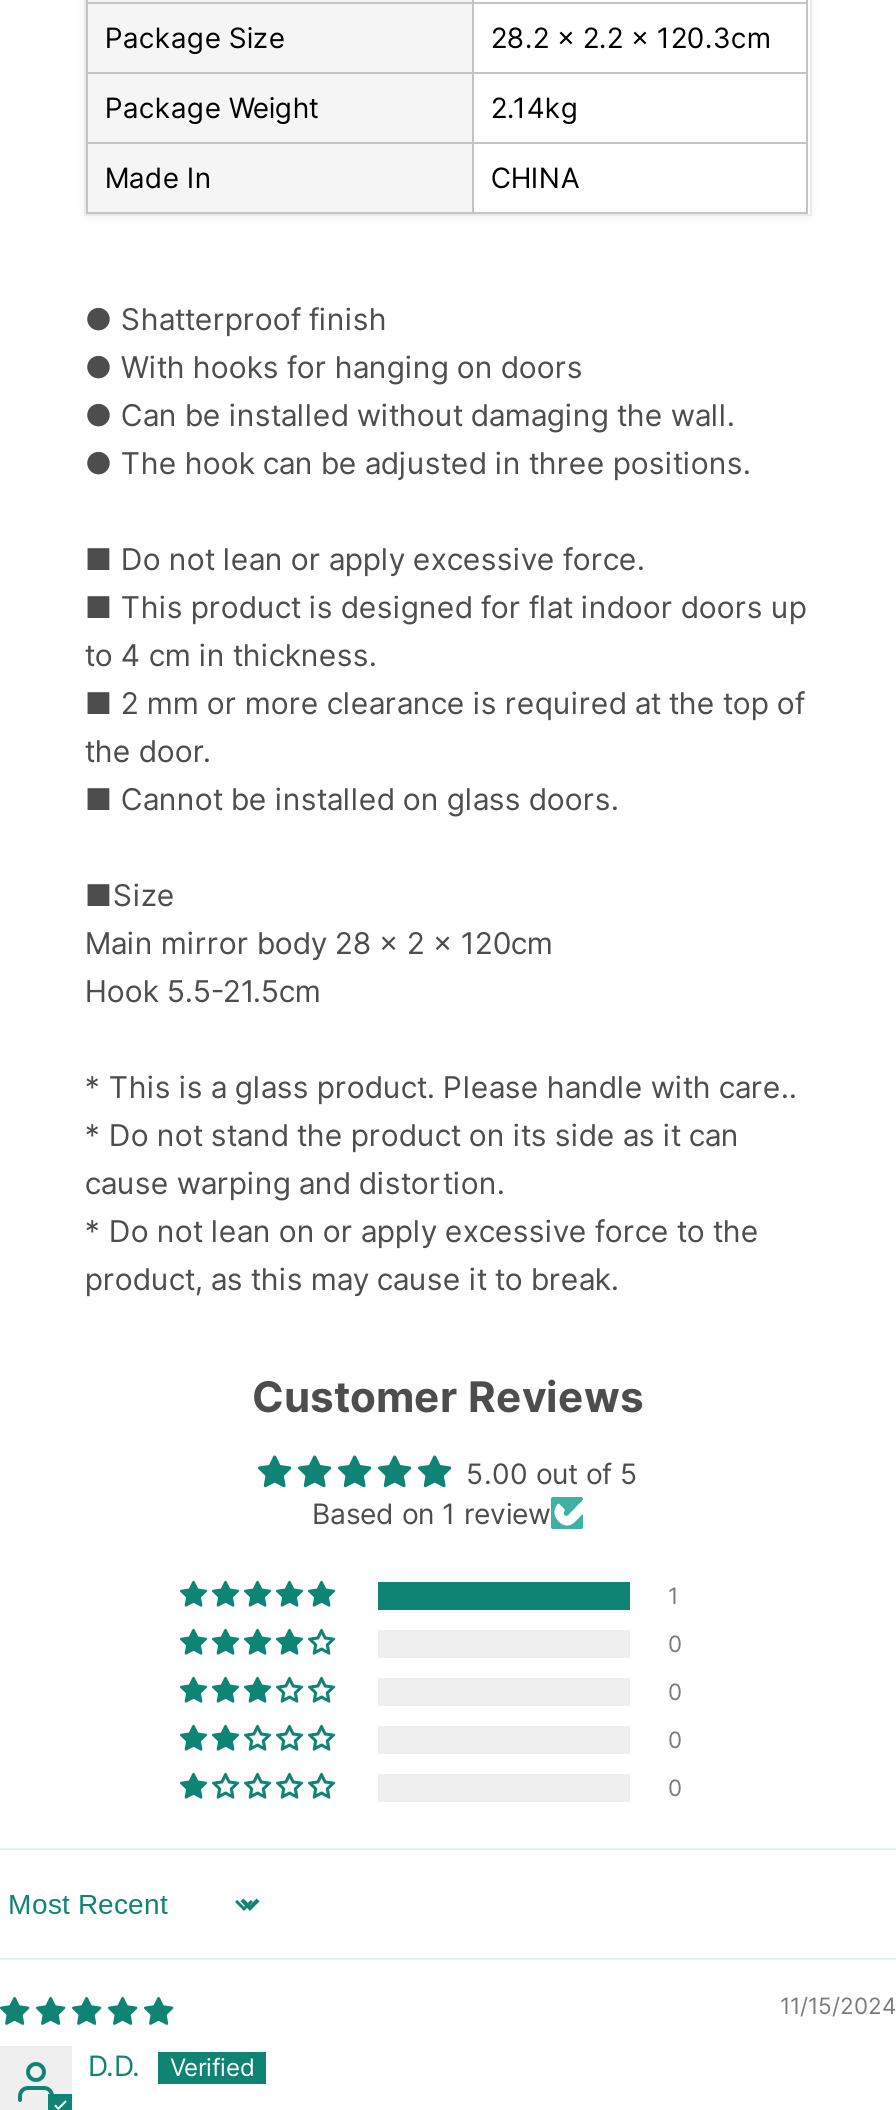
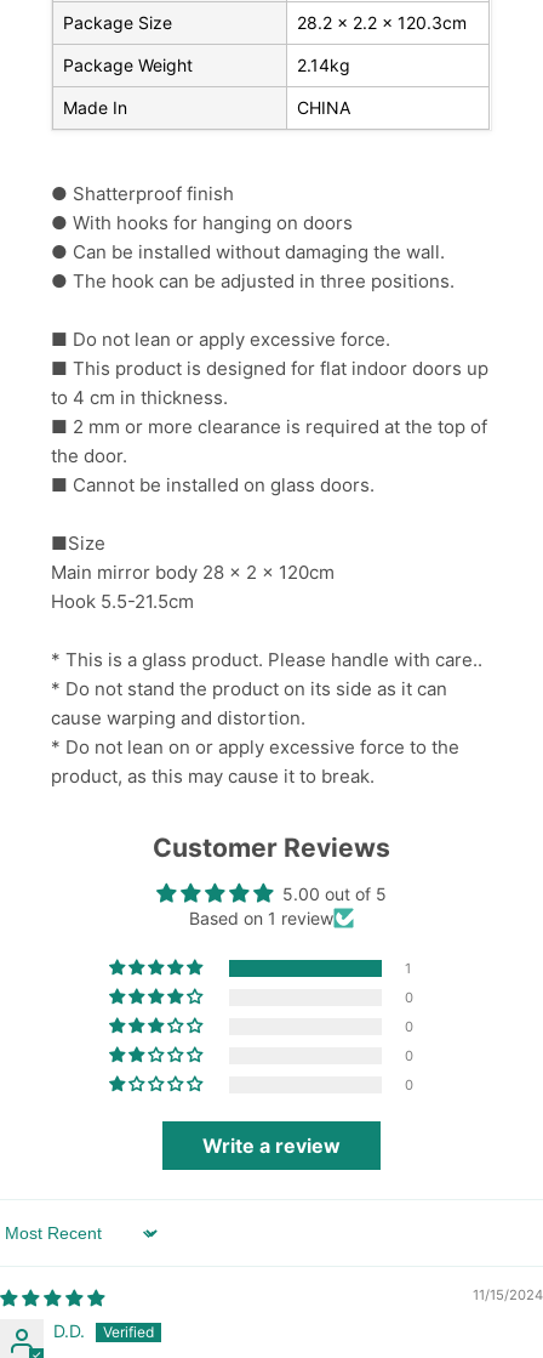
none -> [202,1134,341,1158] Write a review

